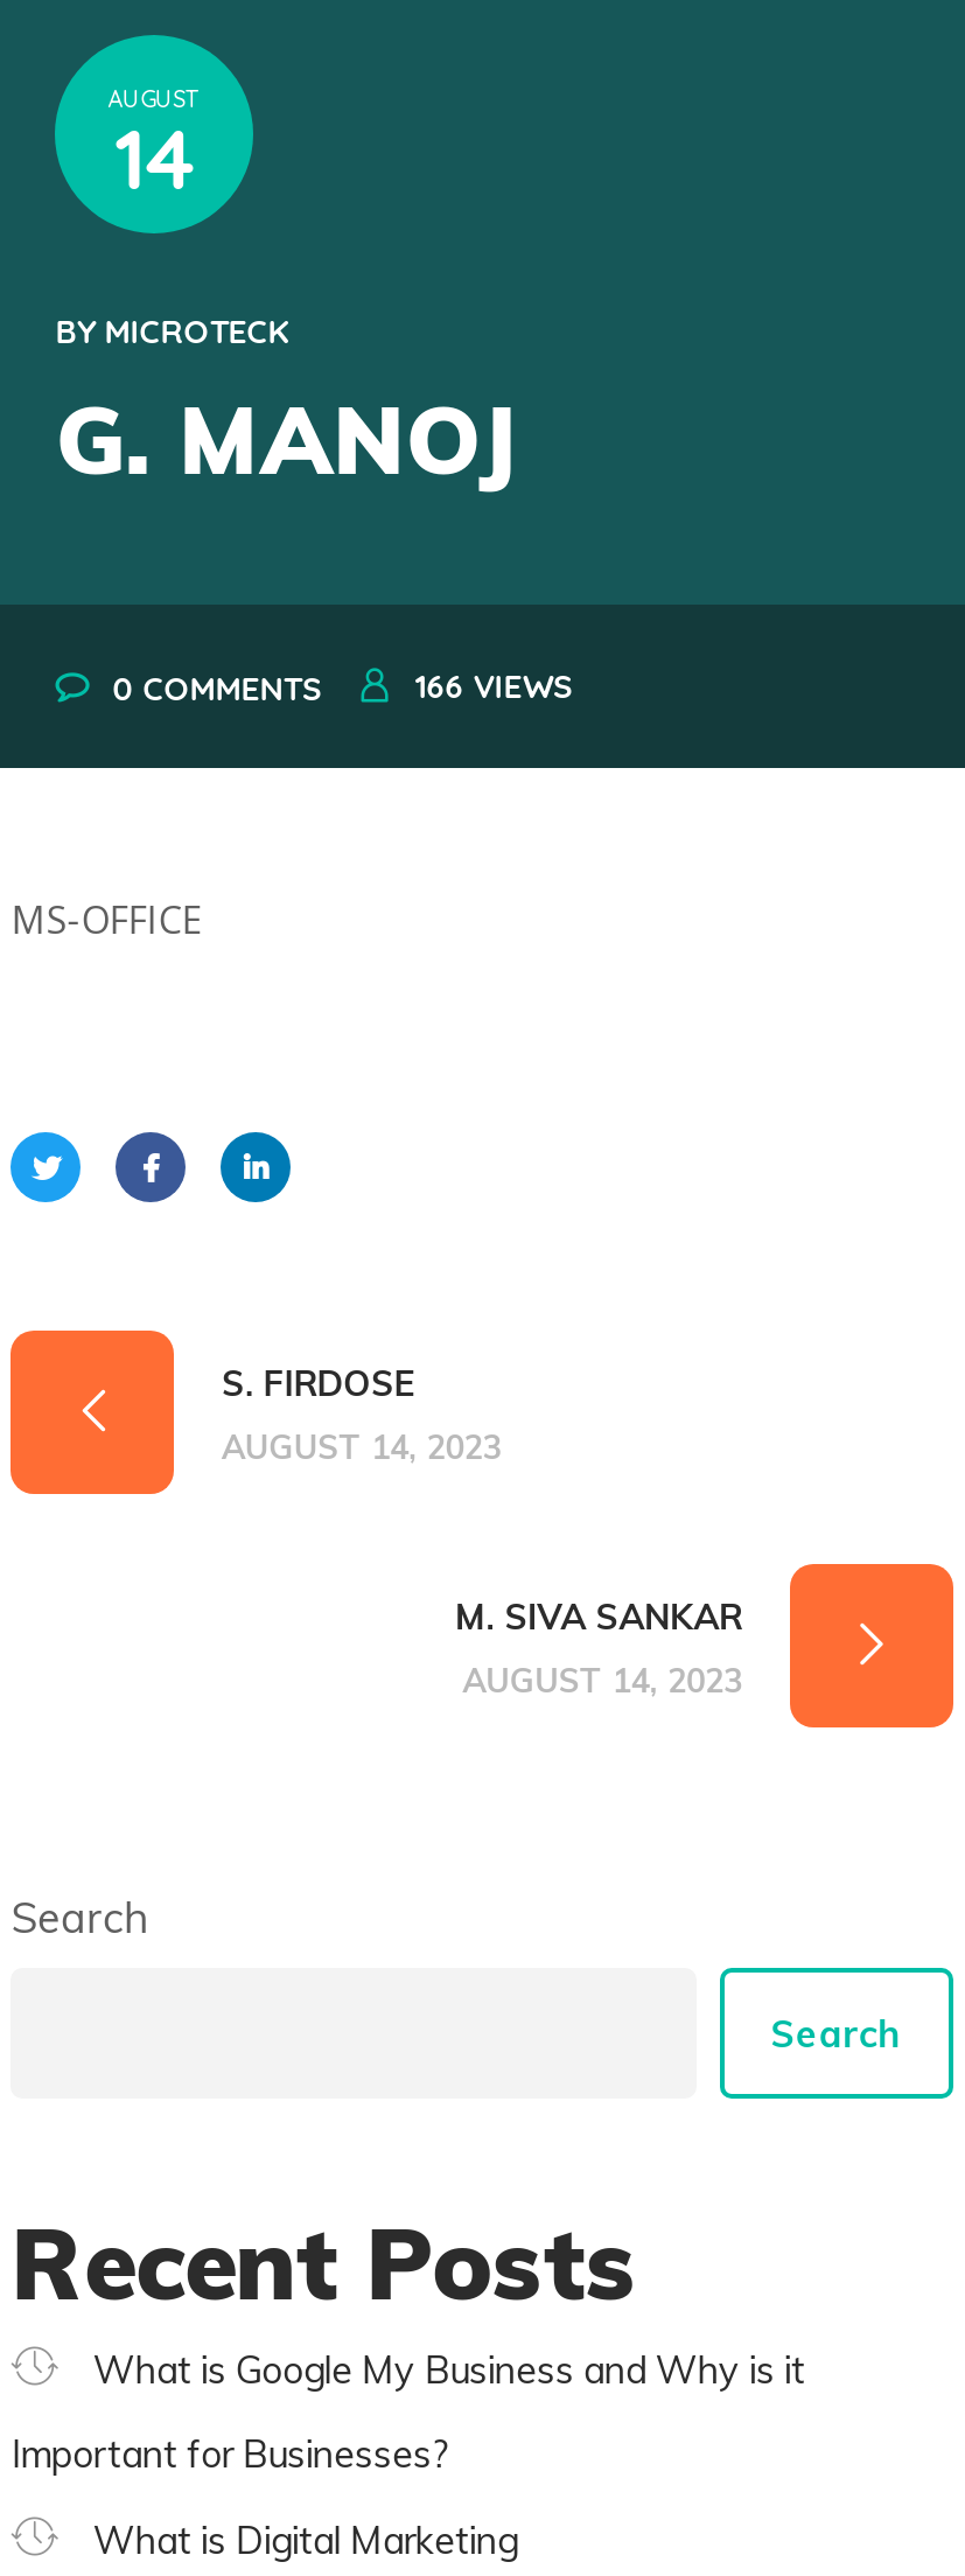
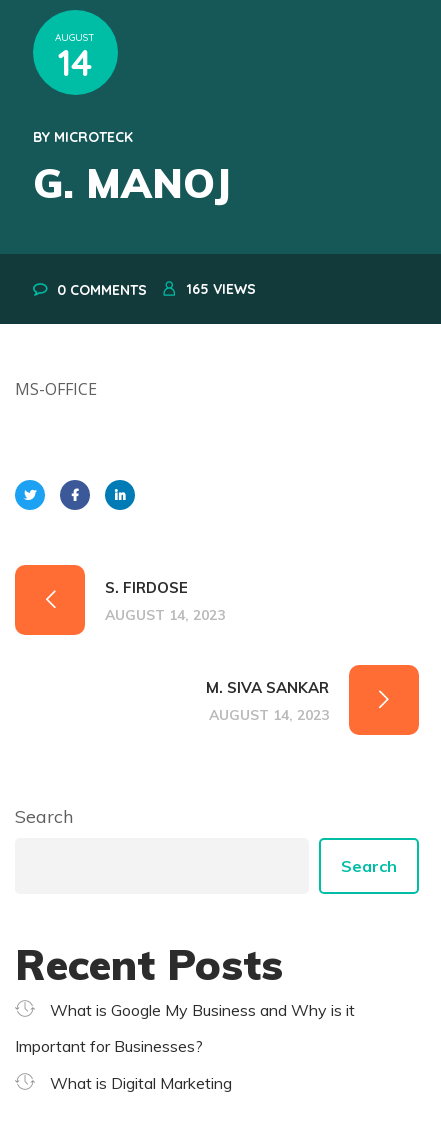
[415,665,573,707] 166 VIEWS -> [187,280,256,298] 165 VIEWS

